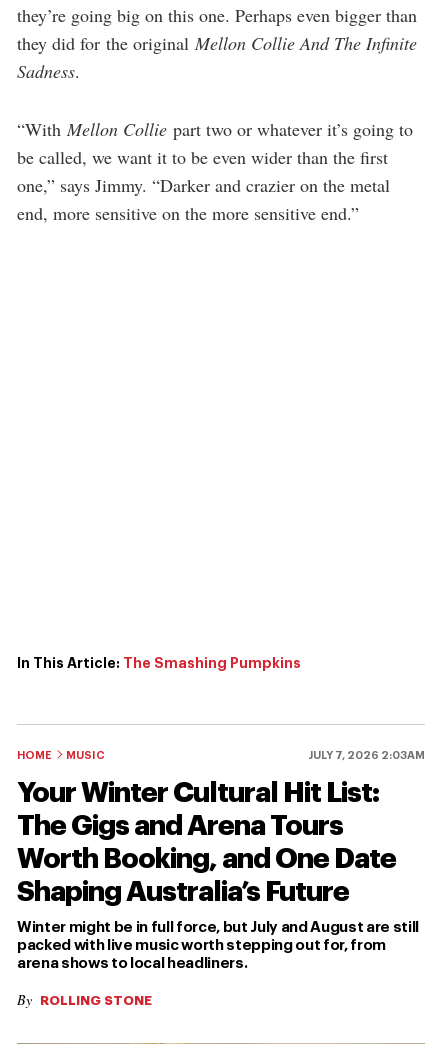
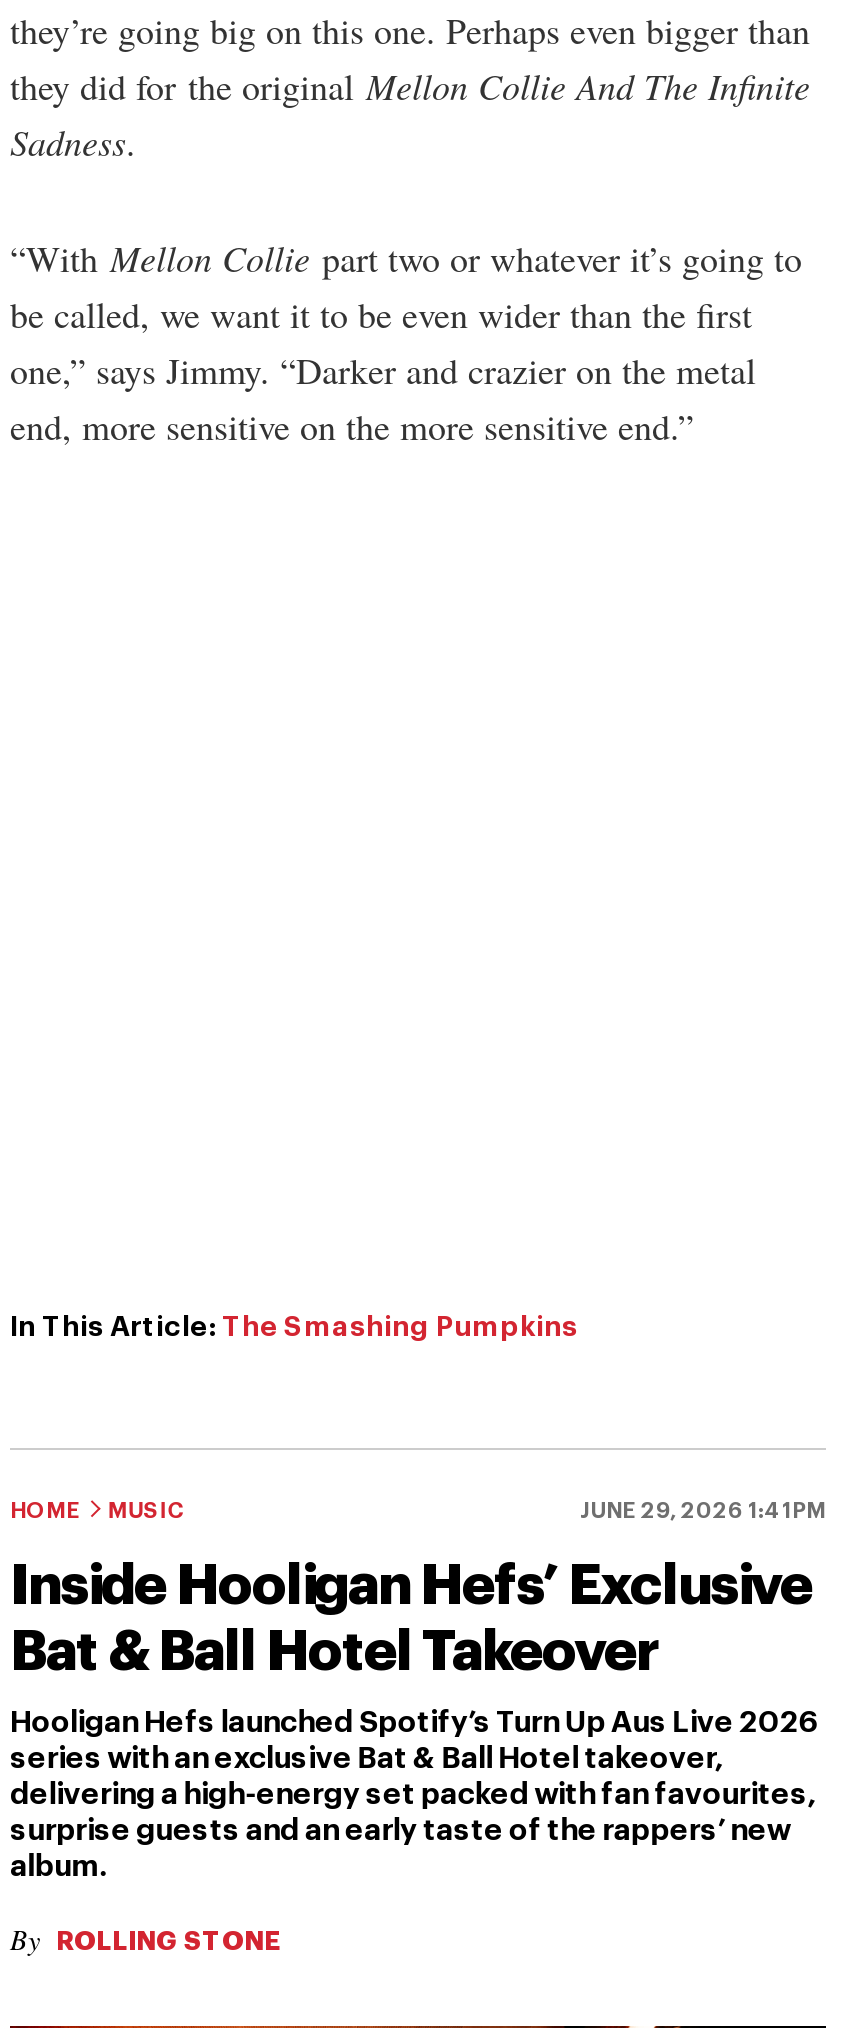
[308,750,425,761] JULY 7, 2026 2:03AM -> [580,1500,826,1522] JUNE 29, 2026 1:41PM
[17,779,396,906] Your Winter Cultural Hit List: | The Gigs and Arena Tours | Worth Booking, and One Date | Shaping Australia’s Future -> [10,1558,812,1680] Inside Hooligan Hefs’ Exclusive | Bat & Ball Hotel Takeover
[17,920,419,971] Winter might be in full force, but July and August are still | packed with live music worth stepping out for, from | arena shows to local headliners. -> [10,1708,818,1882] Hooligan Hefs launched Spotify’s Turn Up Aus Live 2026 | series with an exclusive Bat & Ball Hotel takeover, | delivering a high-energy set packed with fan favourites, | surprise guests and an early taste of the rappers’ new | album.

